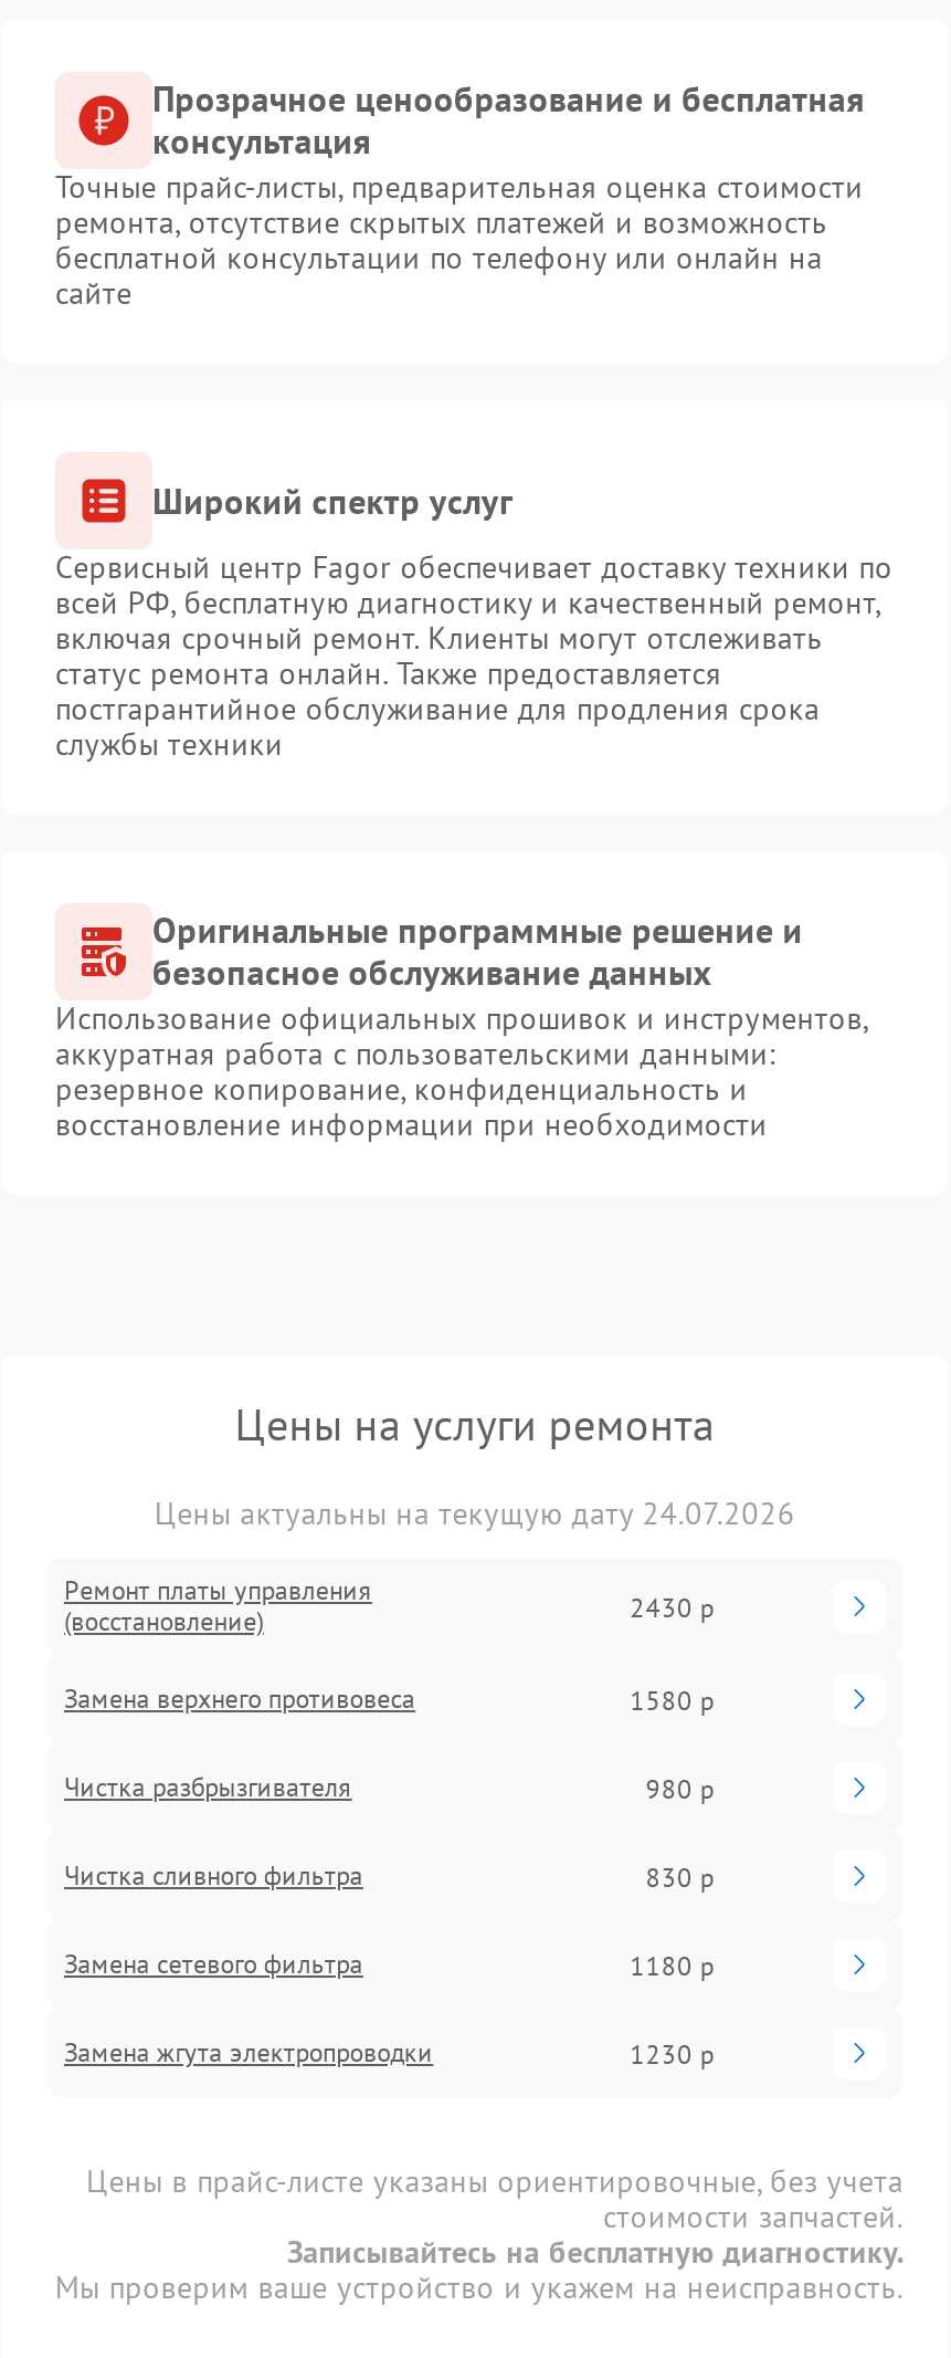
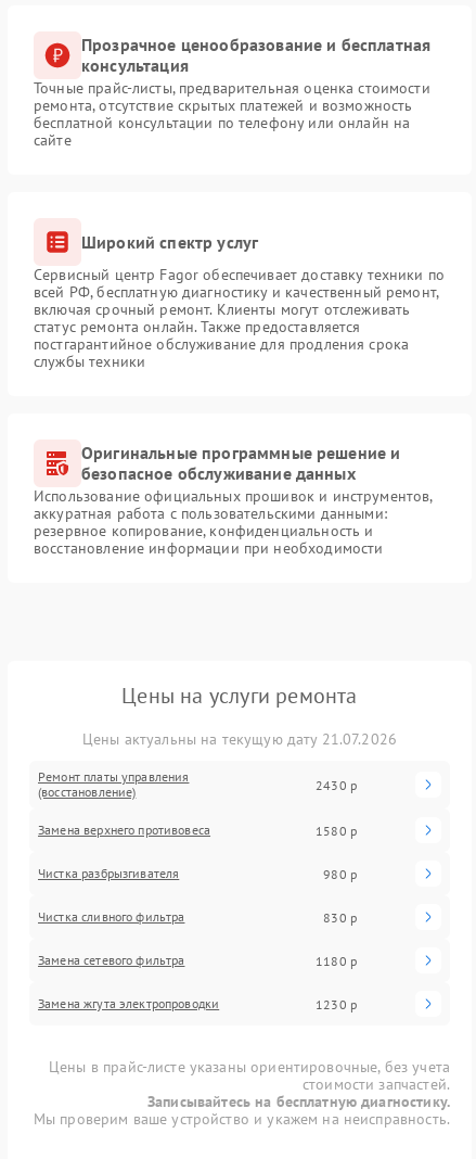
[154,1494,795,1533] Цены актуальны на текущую дату 24.07.2026 -> [82,729,397,749] Цены актуальны на текущую дату 21.07.2026

